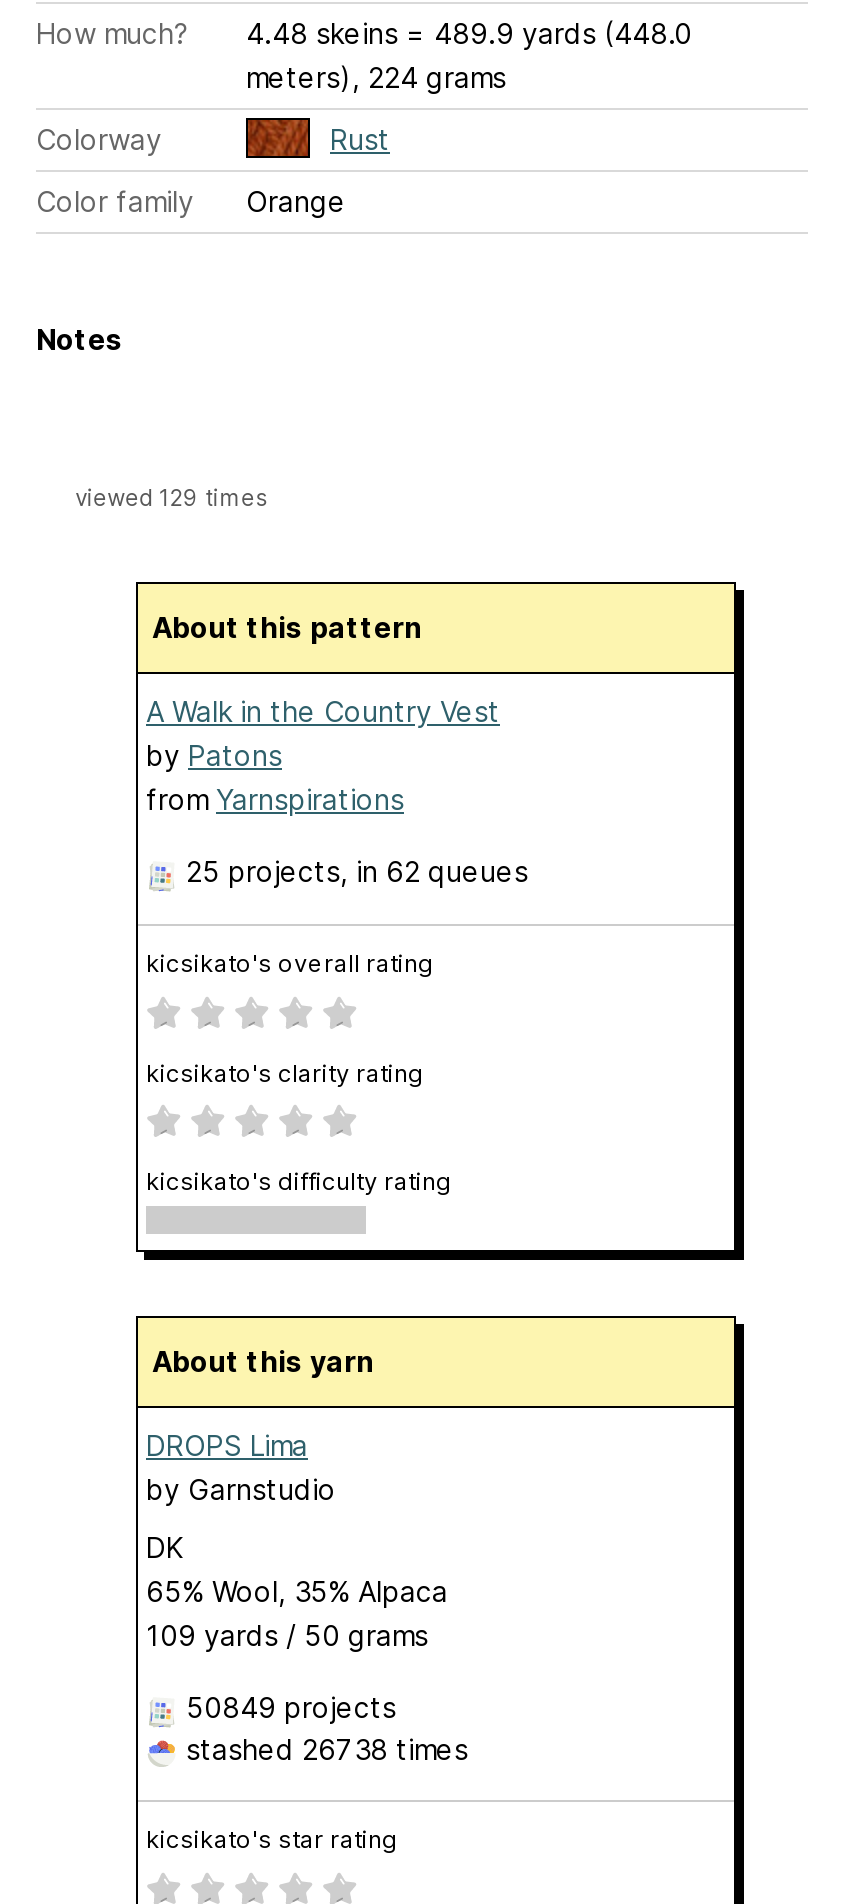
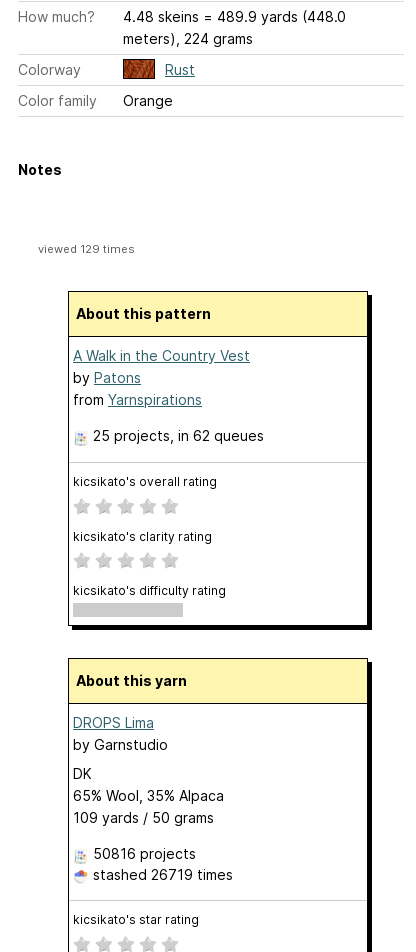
[186,1691,396,1725] 50849 projects -> [93,845,196,862] 50816 projects
[178,1733,468,1767] stashed 26738 times -> [89,866,233,883] stashed 26719 times

